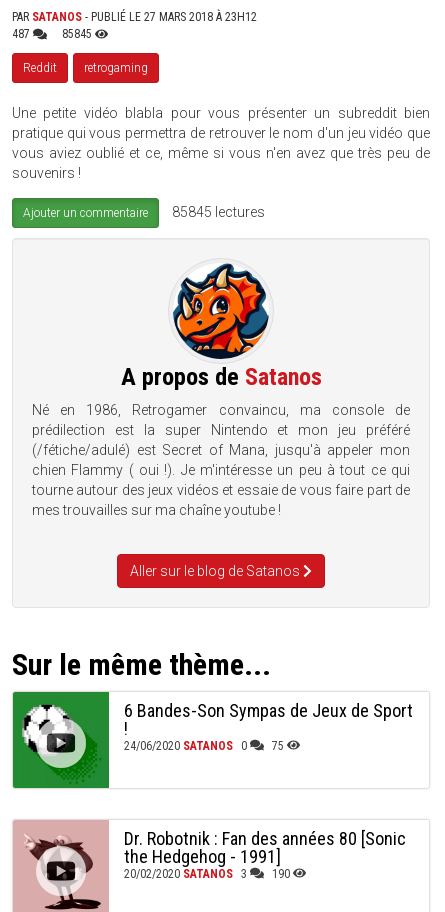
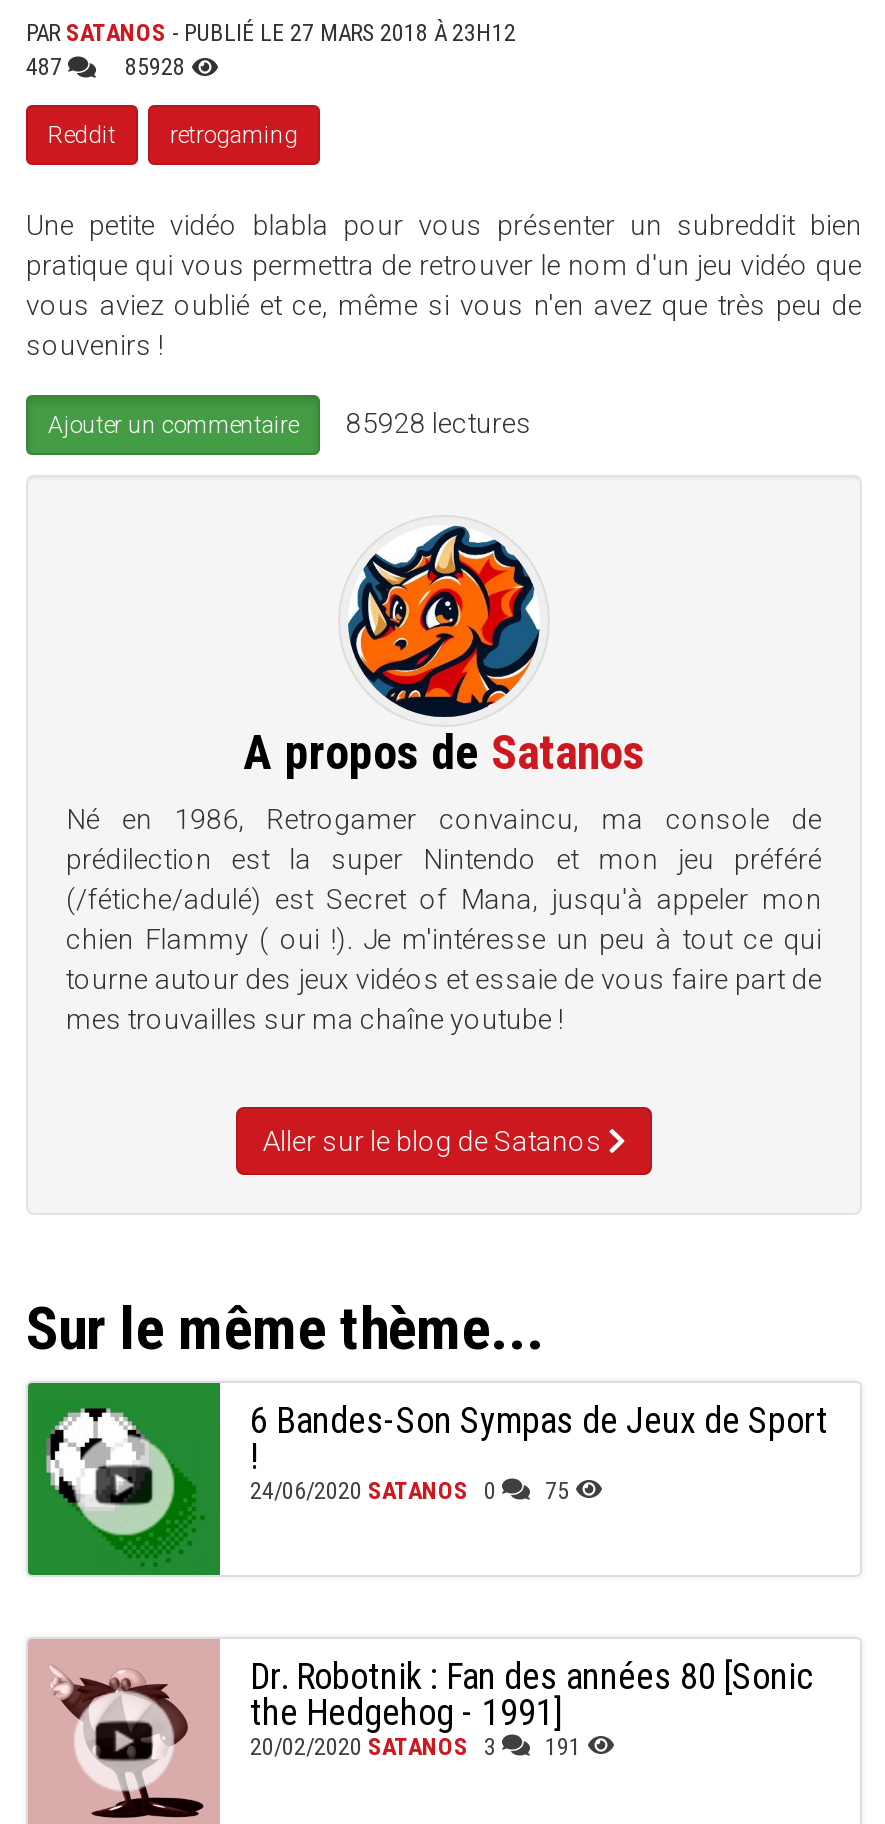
[61,27,94,41] 85845 -> [125,53,191,81] 85928
[23,204,265,220] Ajouter un commentaire 85845 lectures -> [48,406,532,439] Ajouter un commentaire 85928 lectures
[124,867,289,881] 20/02/2020 SATANOS 3 190 -> [250,1733,581,1761] 20/02/2020 SATANOS 3 191

